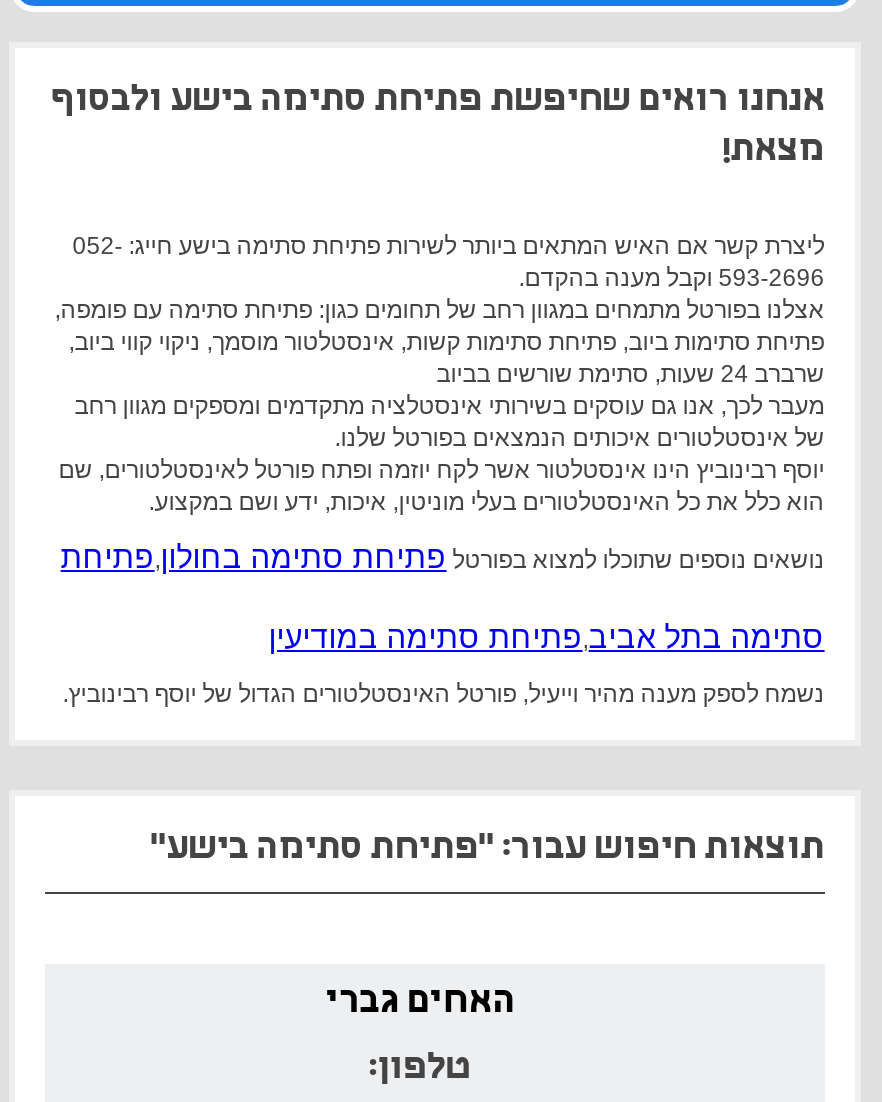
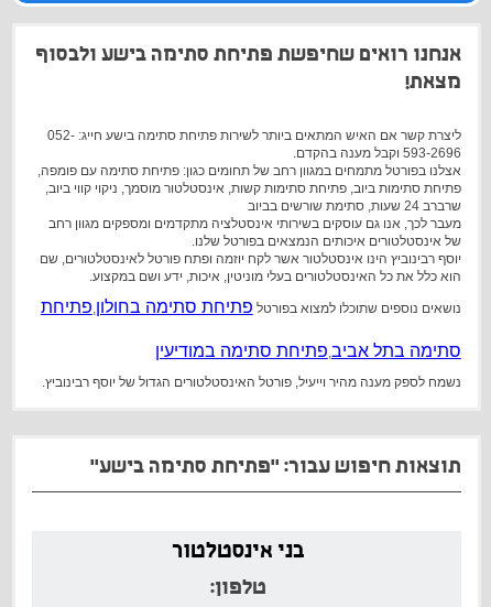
[325,982,515,1026] האחים גברי -> [172,541,305,565] בני אינסטלטור

